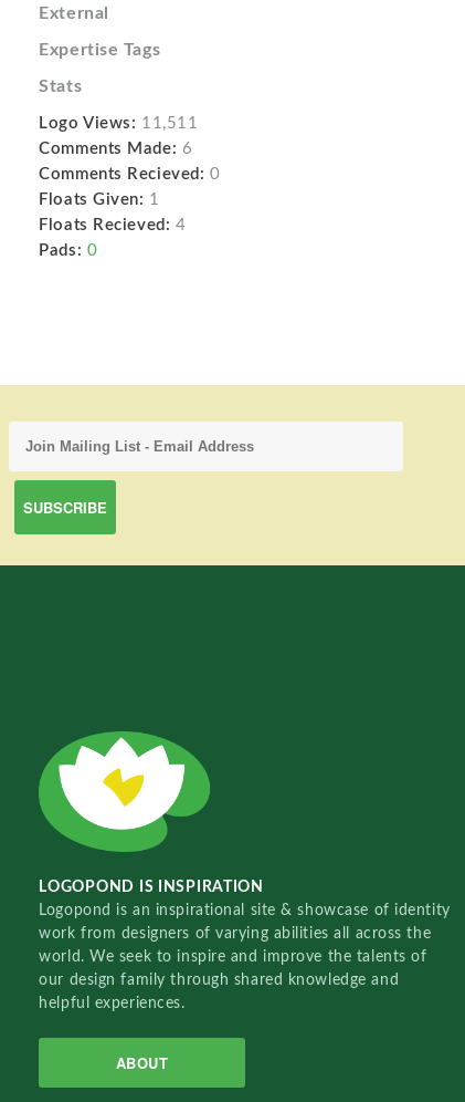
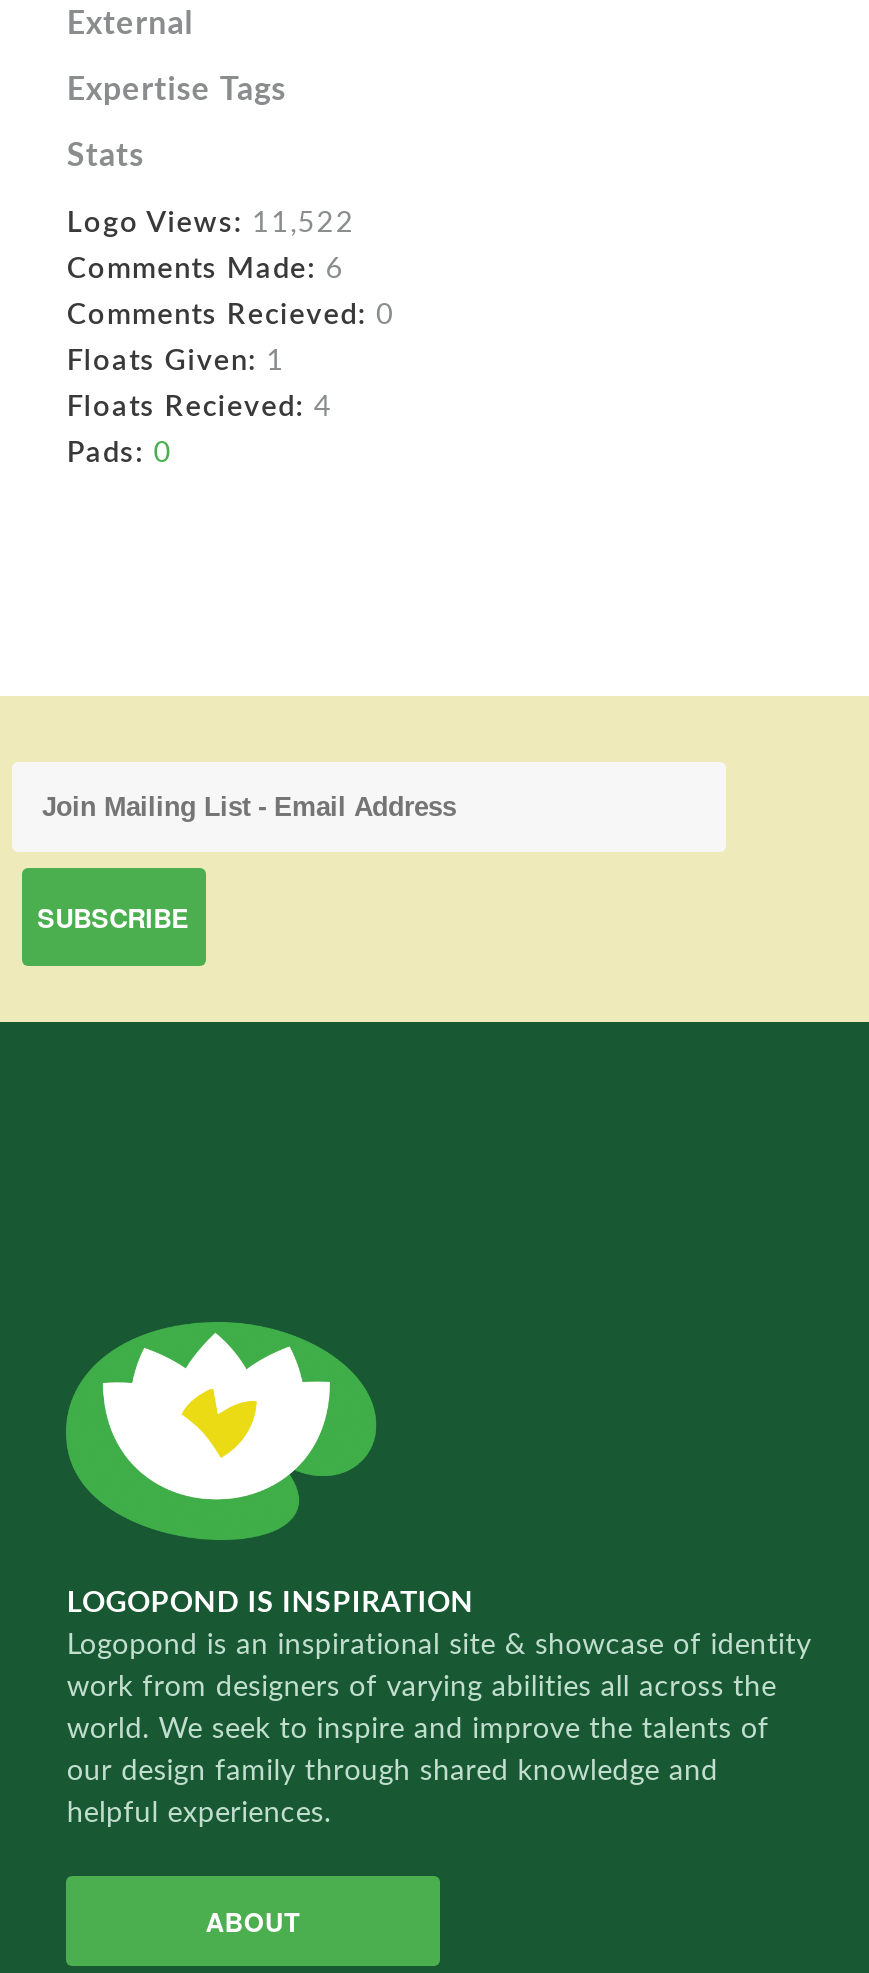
[39,115,198,132] Logo Views: 11,511 -> [67,208,355,238] Logo Views: 11,522

